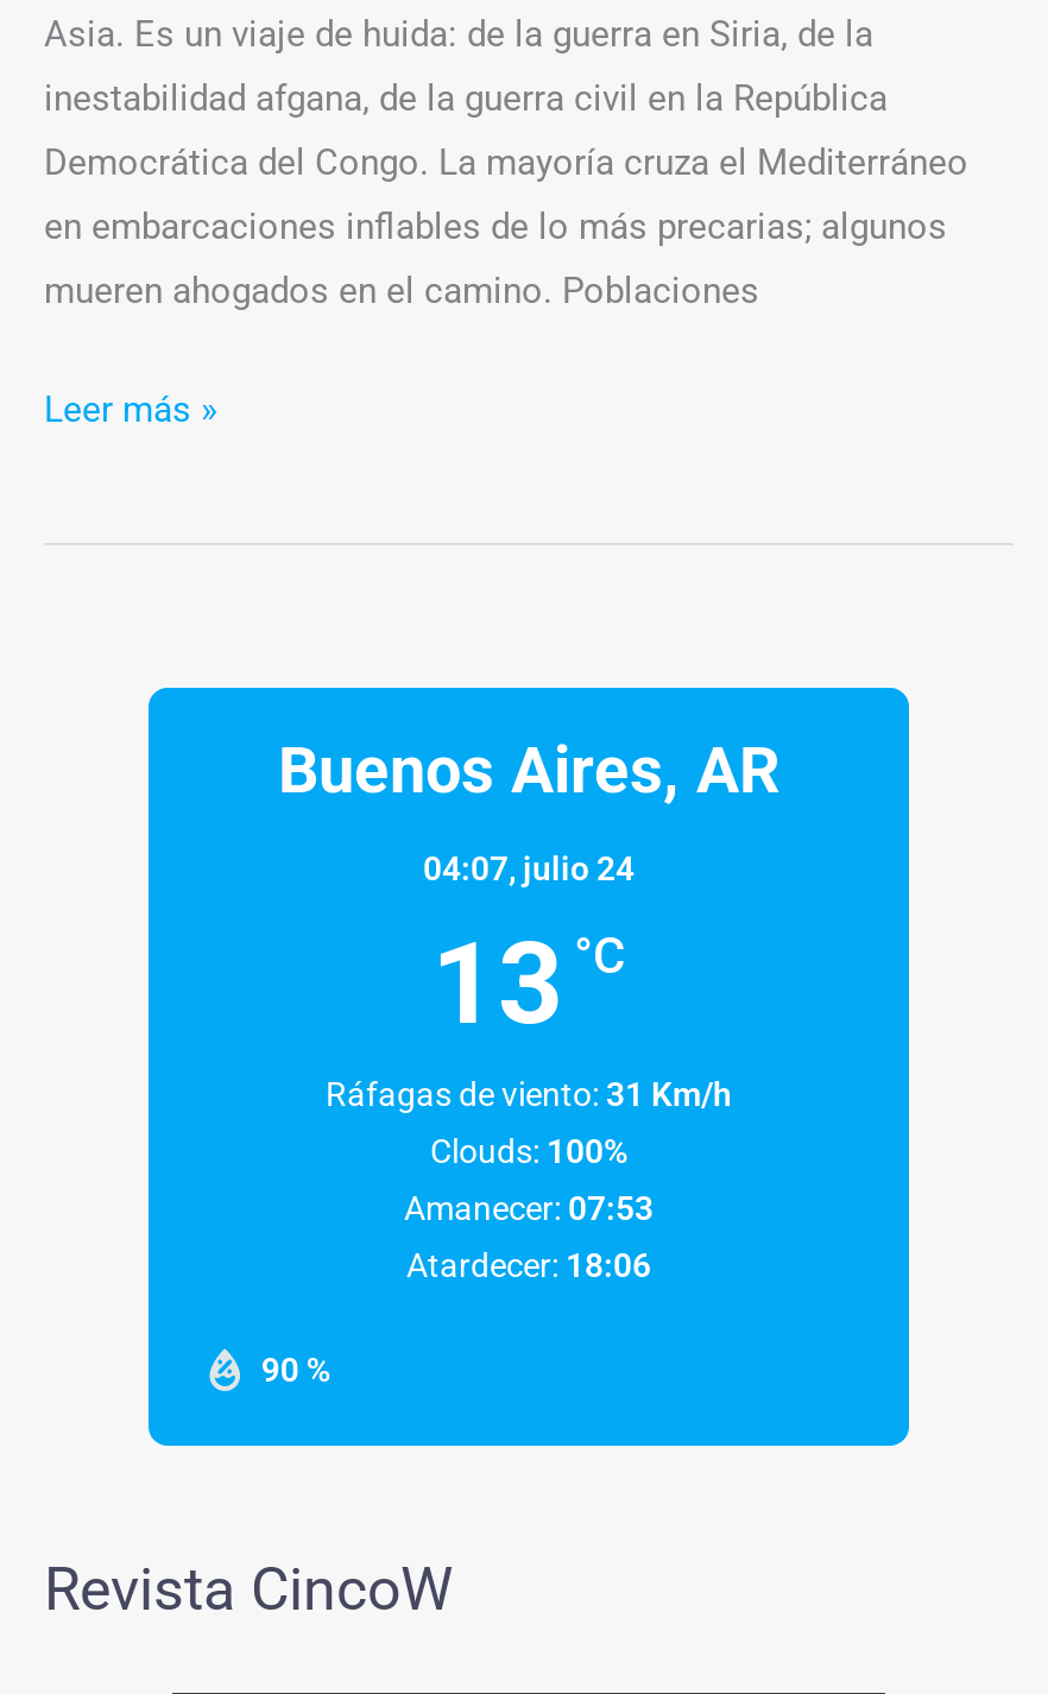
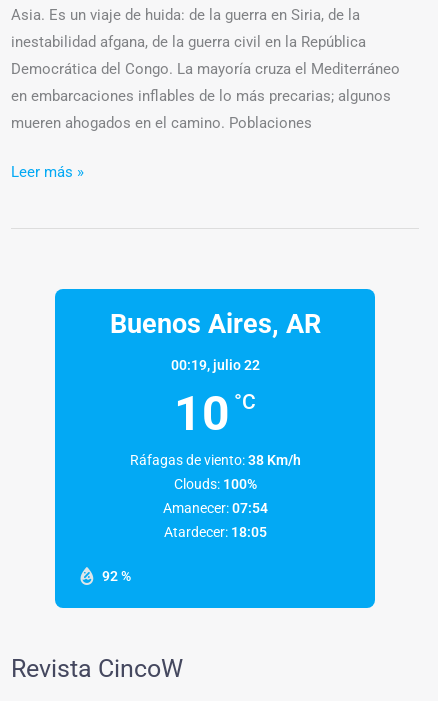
[423,849,635,887] 04:07, julio 24 -> [170,357,259,373] 00:19, julio 22
[431,916,626,1051] 13 °C -> [174,385,256,442] 10 °C
[326,1075,732,1113] Ráfagas de viento: 31 Km/h -> [129,452,300,468] Ráfagas de viento: 38 Km/h
[404,1189,654,1227] Amanecer: 07:53 -> [162,500,267,516] Amanecer: 07:54
[406,1246,651,1284] Atardecer: 18:06 -> [163,524,266,540] Atardecer: 18:05
[261,1350,330,1388] 90 % -> [102,568,131,584] 92 %

